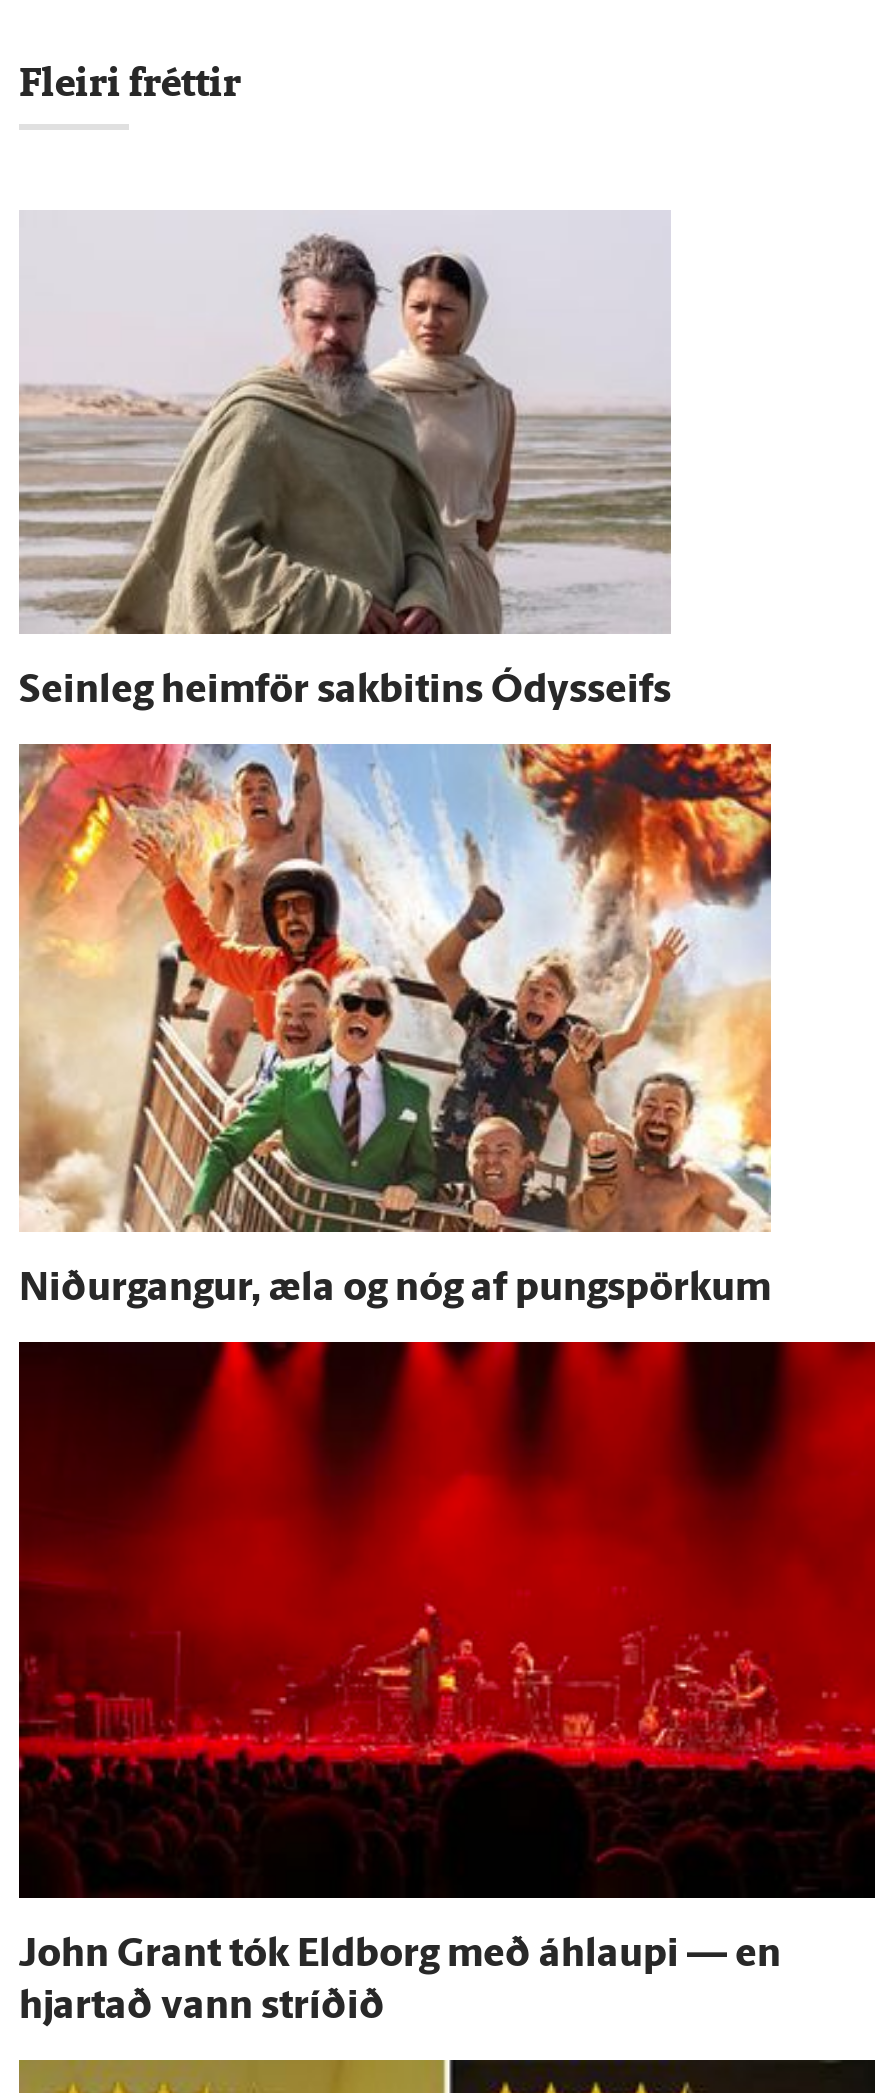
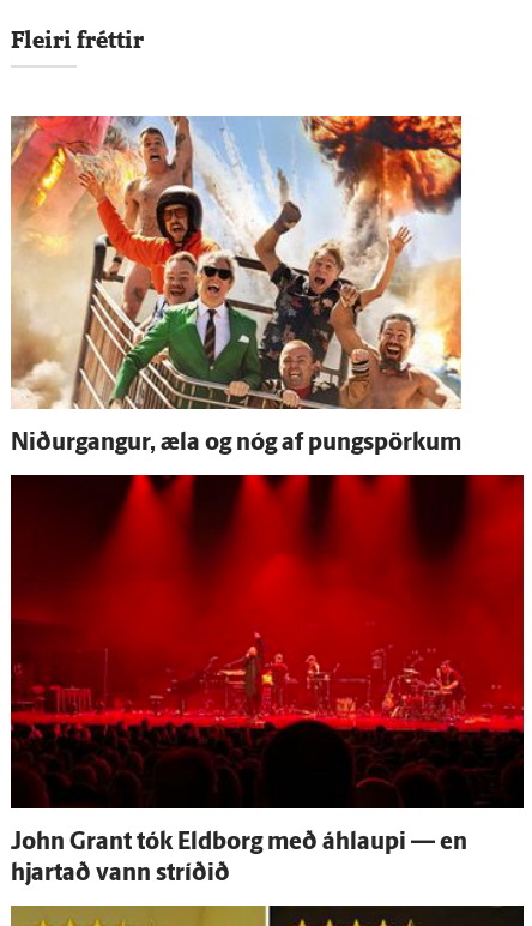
[19,212,673,712] [image] | Seinleg heimför sakbitins Ódysseifs -> none

